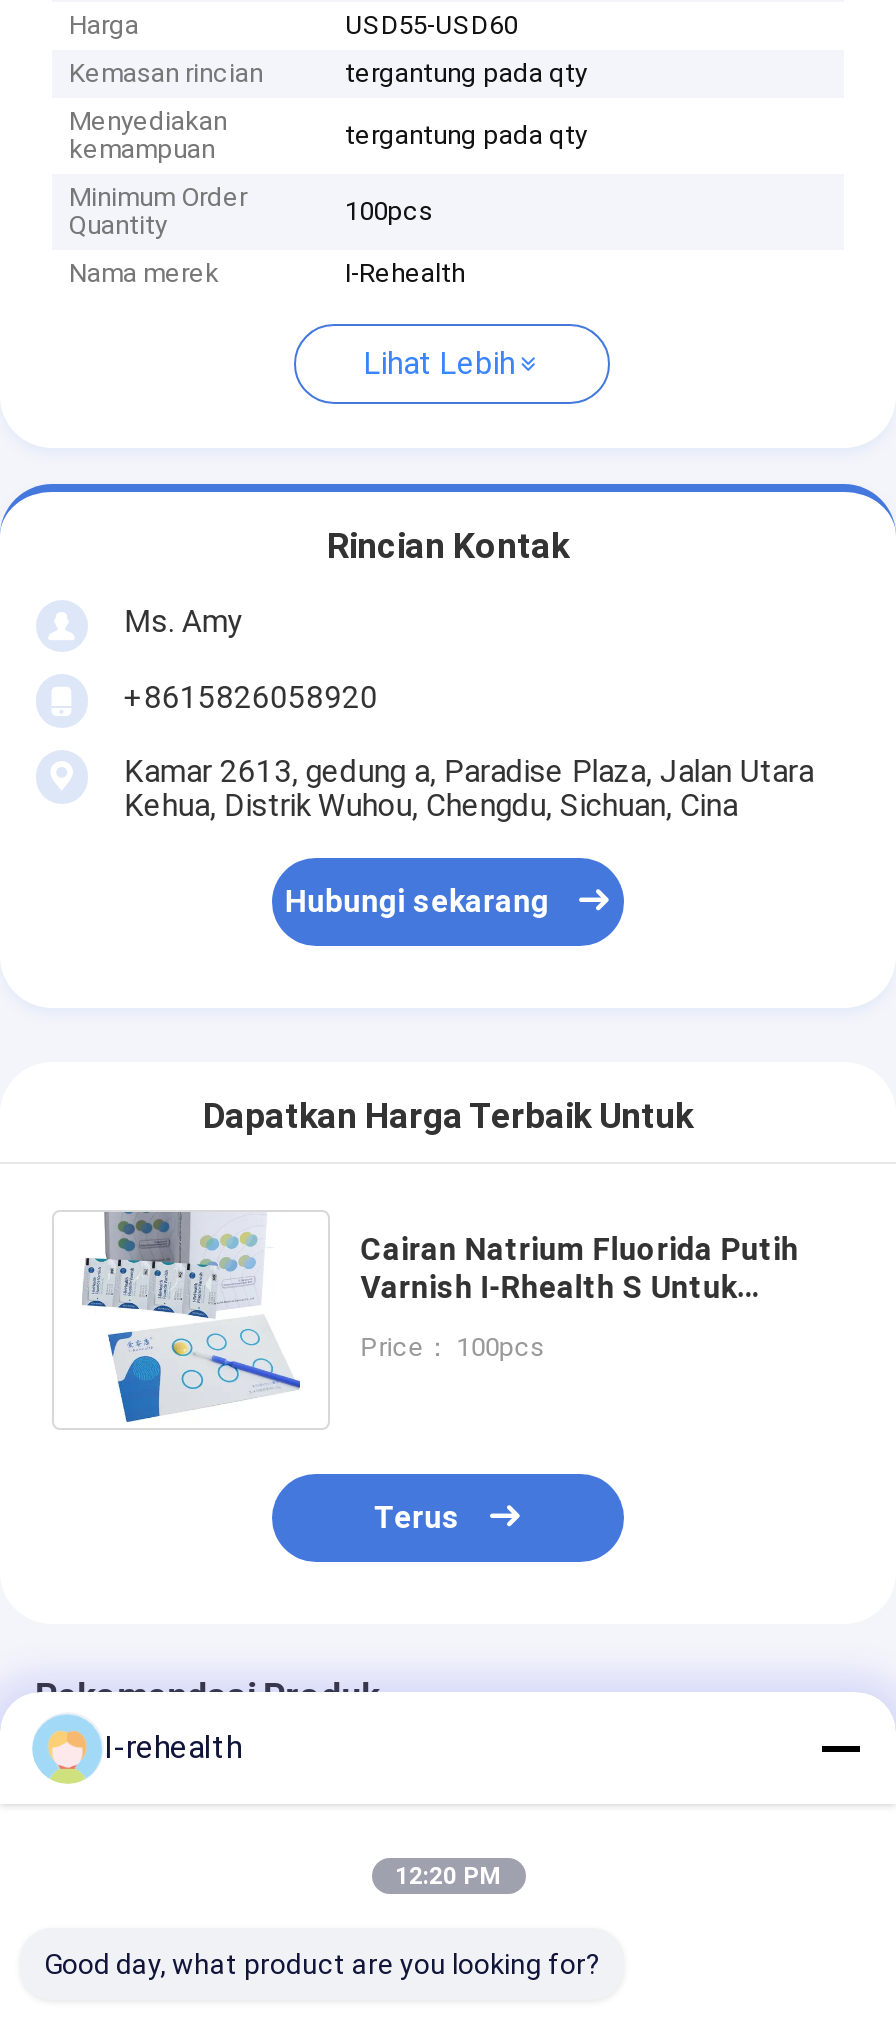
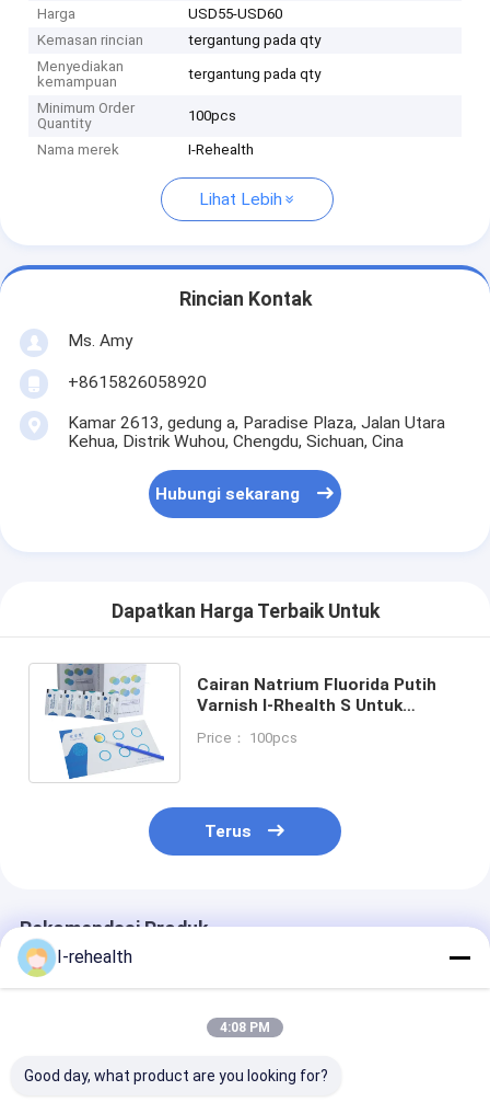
[395,1862,501,1890] 12:20 PM -> [220,1020,270,1035] 4:08 PM

